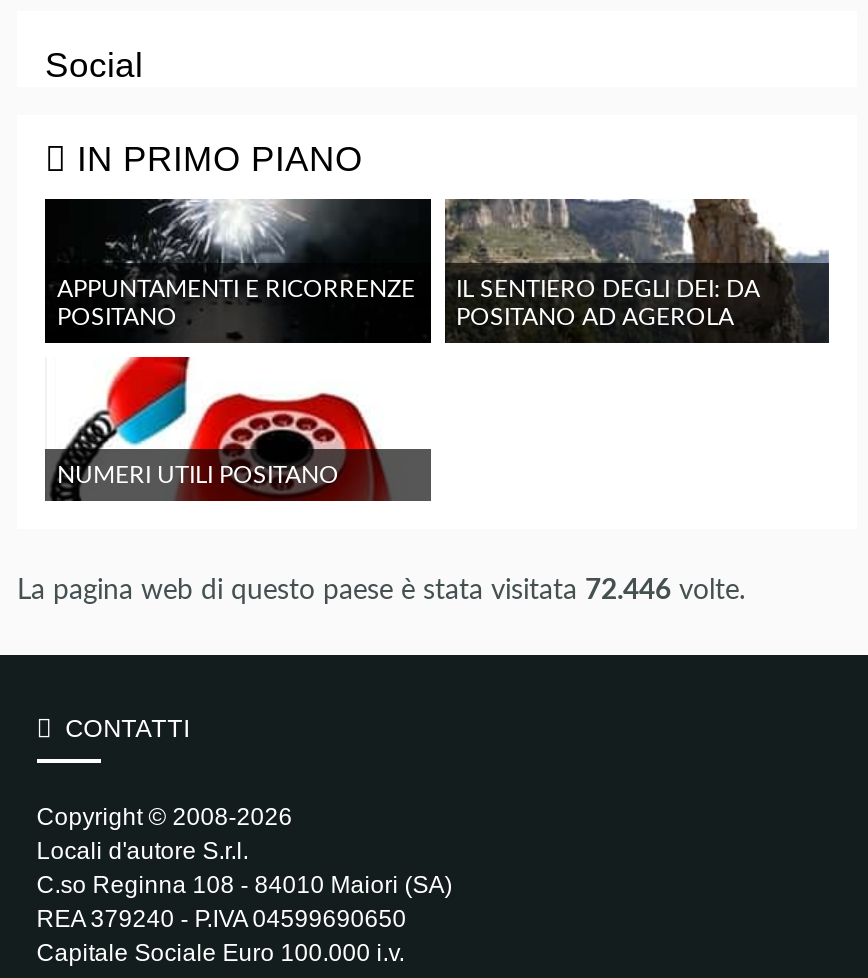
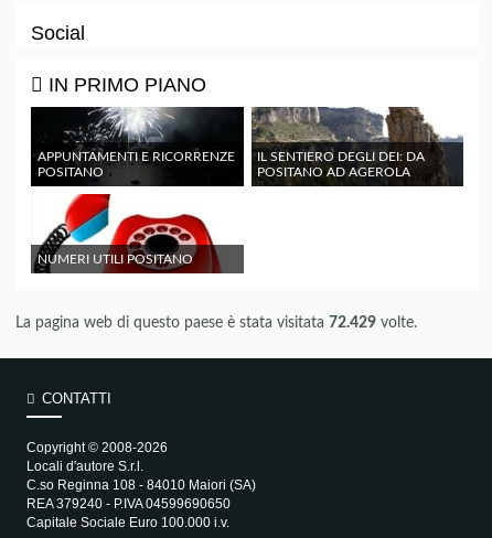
[17,577,745,605] La pagina web di questo paese è stata visitata 72.446 volte. -> [15,316,417,331] La pagina web di questo paese è stata visitata 72.429 volte.

